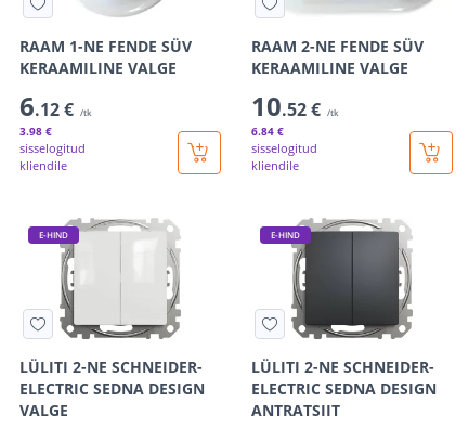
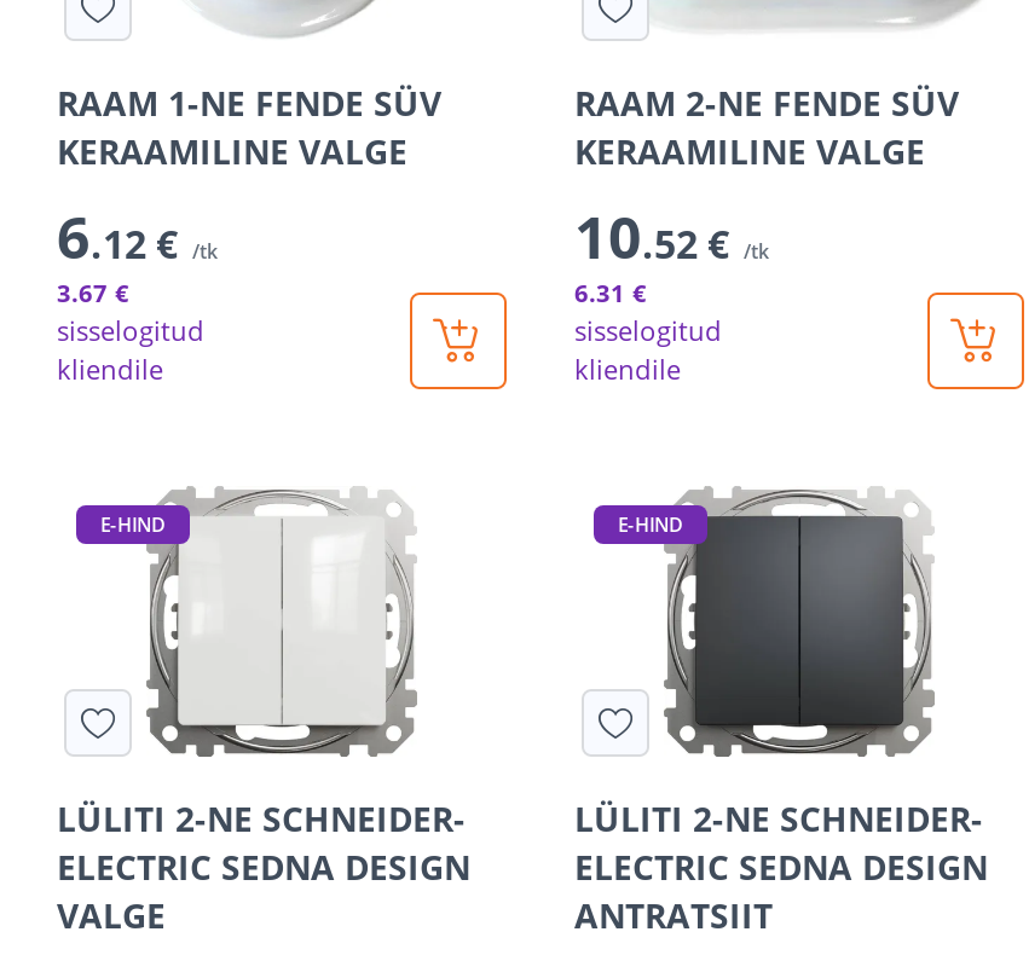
[19,124,52,139] 3.98 € -> [57,276,129,309] 3.67 €
[251,124,284,139] 6.84 € -> [574,276,647,309] 6.31 €

